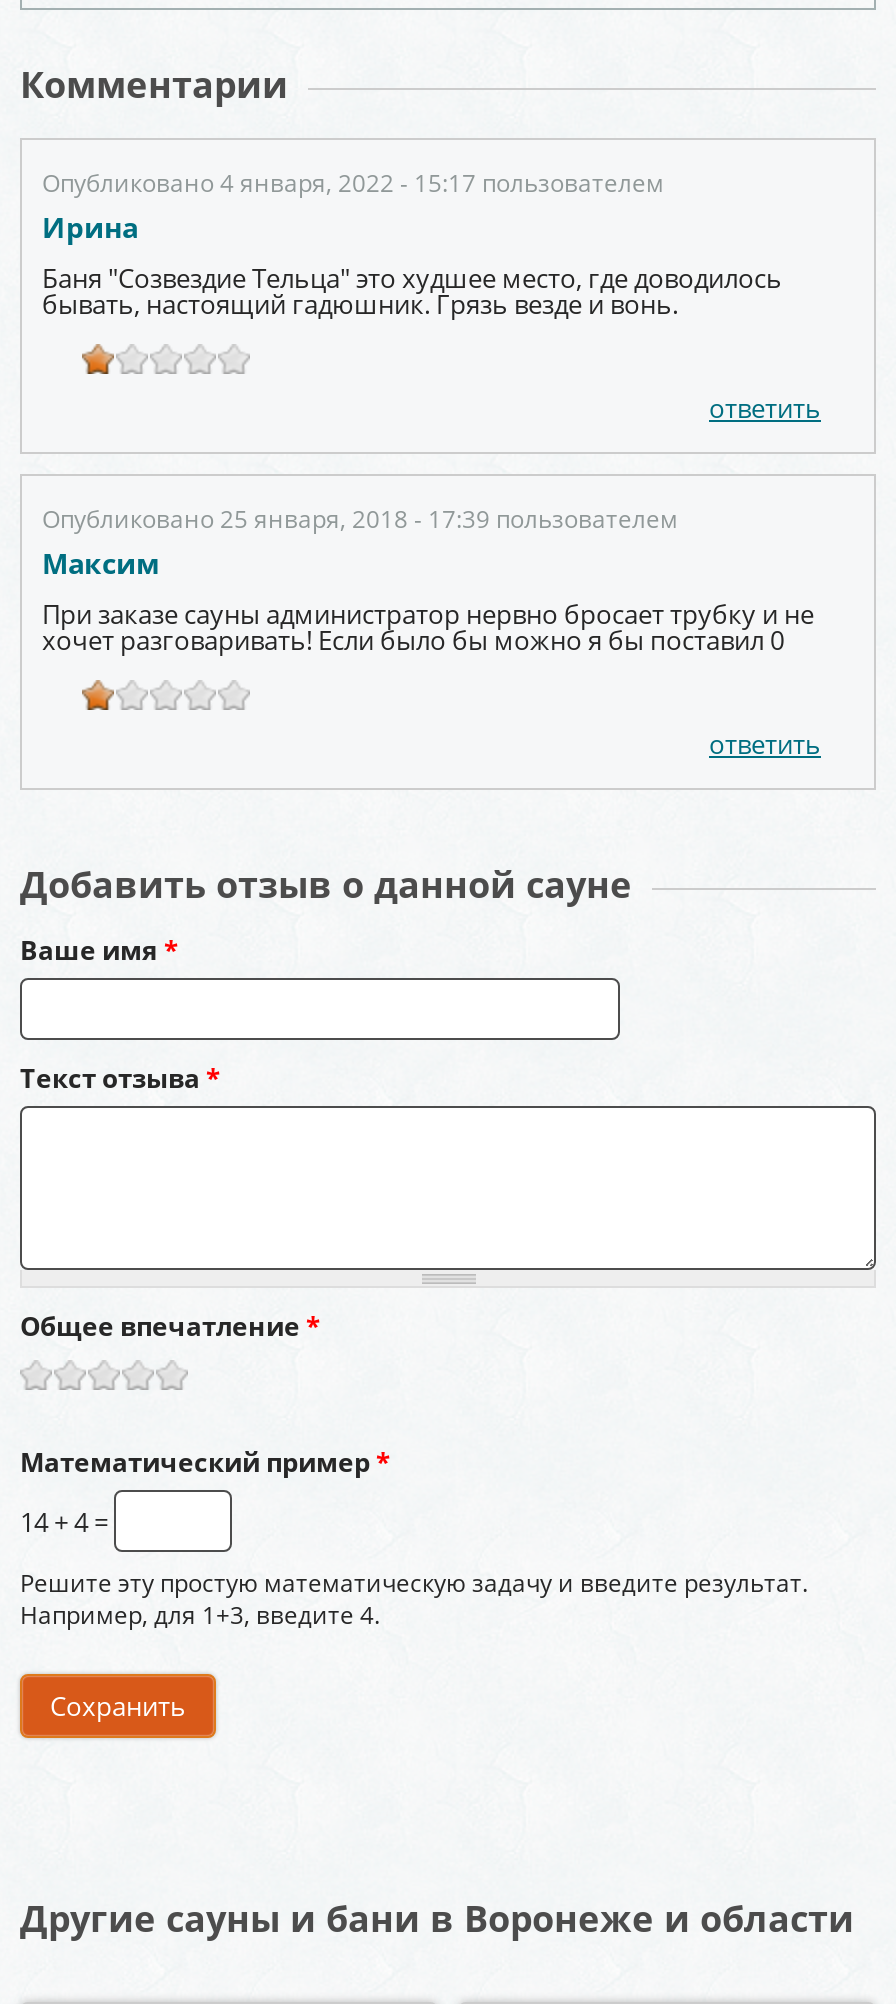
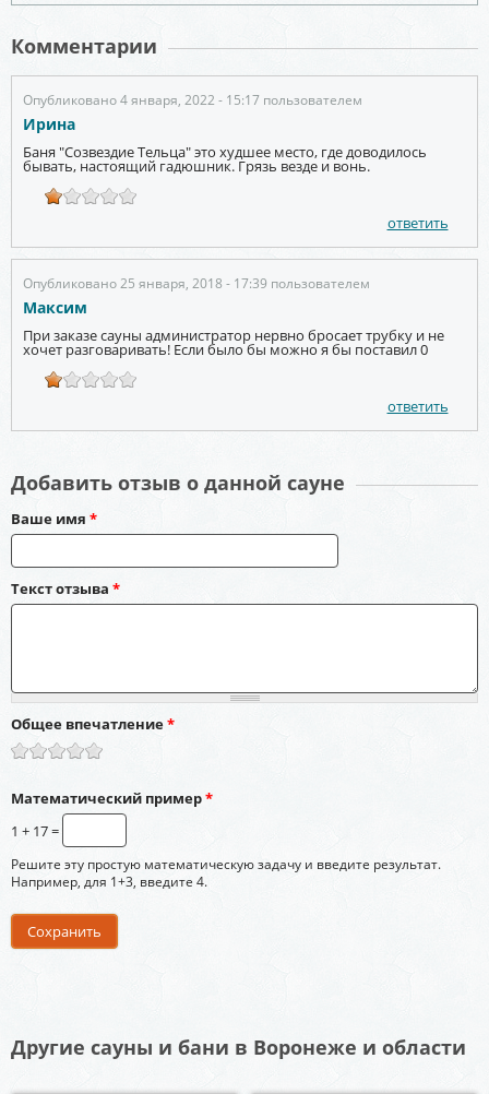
[20,1505,114,1541] 14 + 4 = -> [11,821,62,841] 1 + 17 =

